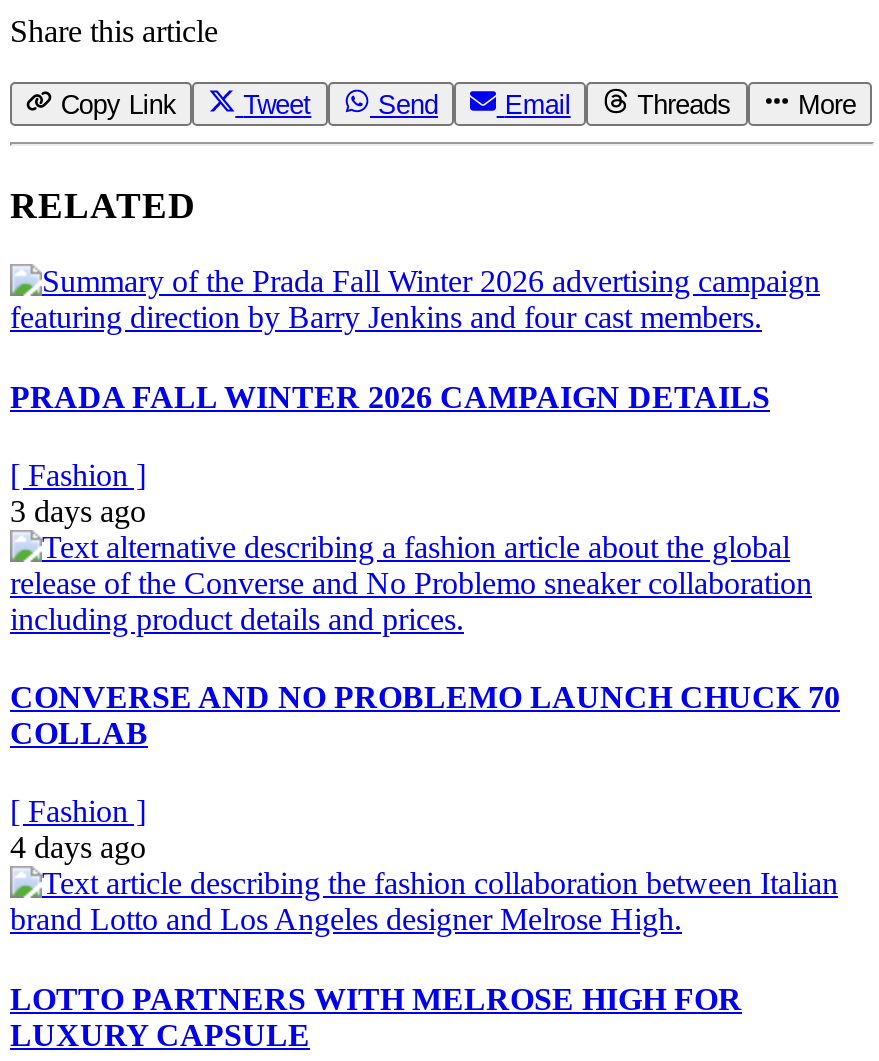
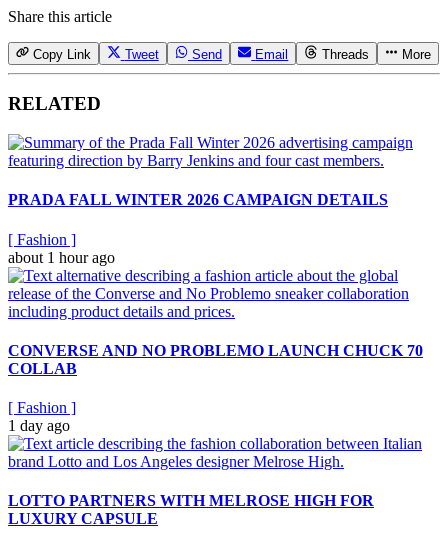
[10,494,146,528] 3 days ago -> [8,249,115,266] about 1 hour ago
[10,831,146,865] 4 days ago -> [8,417,70,434] 1 day ago

